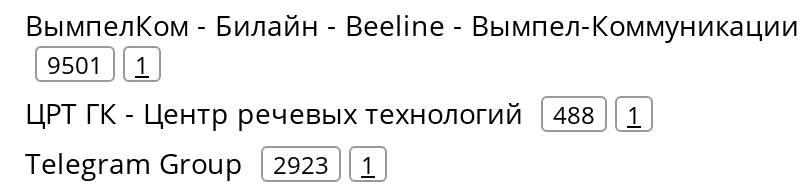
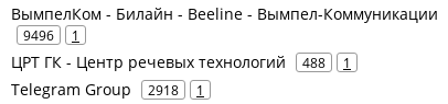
[47,48,149,80] 9501 1 -> [23,26,79,44] 9496 1
[25,144,375,182] Telegram Group 2923 1 -> [11,79,204,100] Telegram Group 2918 1

